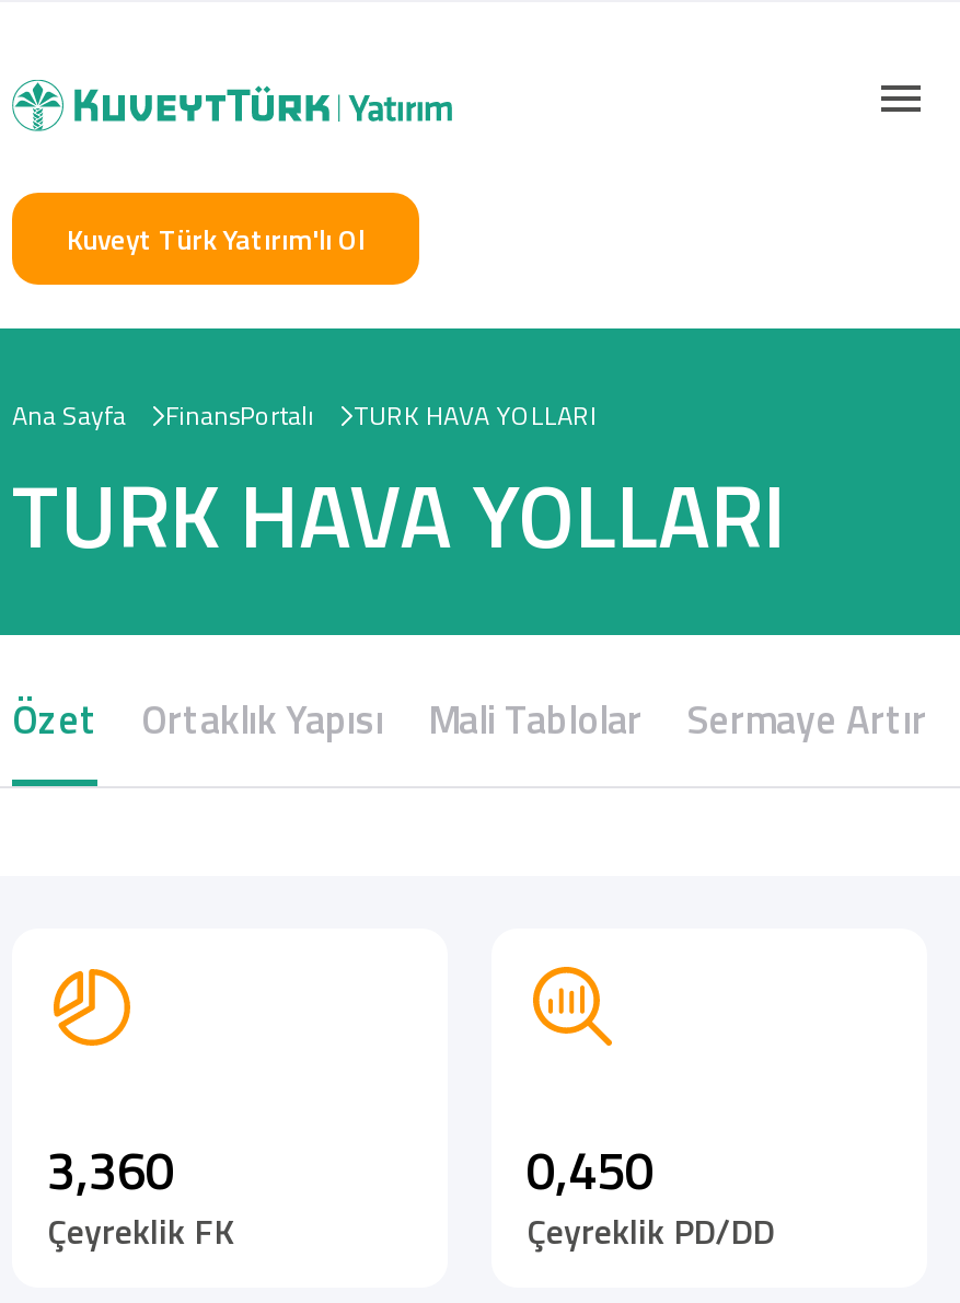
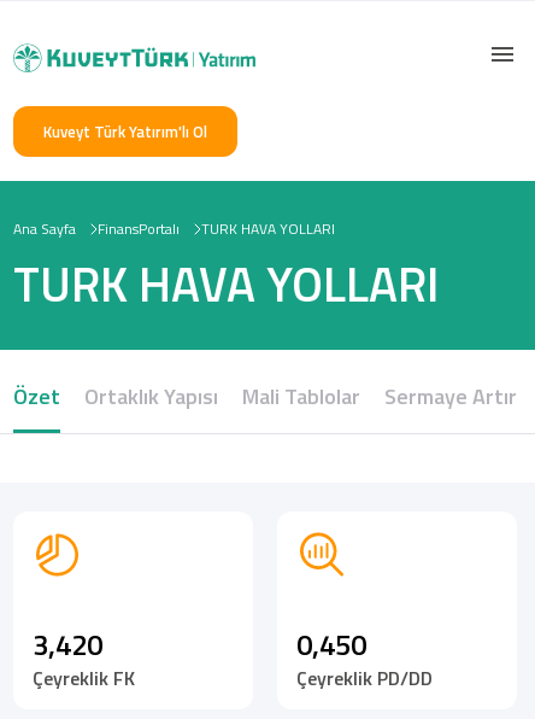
[47,1130,174,1209] 3,360 -> [33,622,102,666] 3,420

